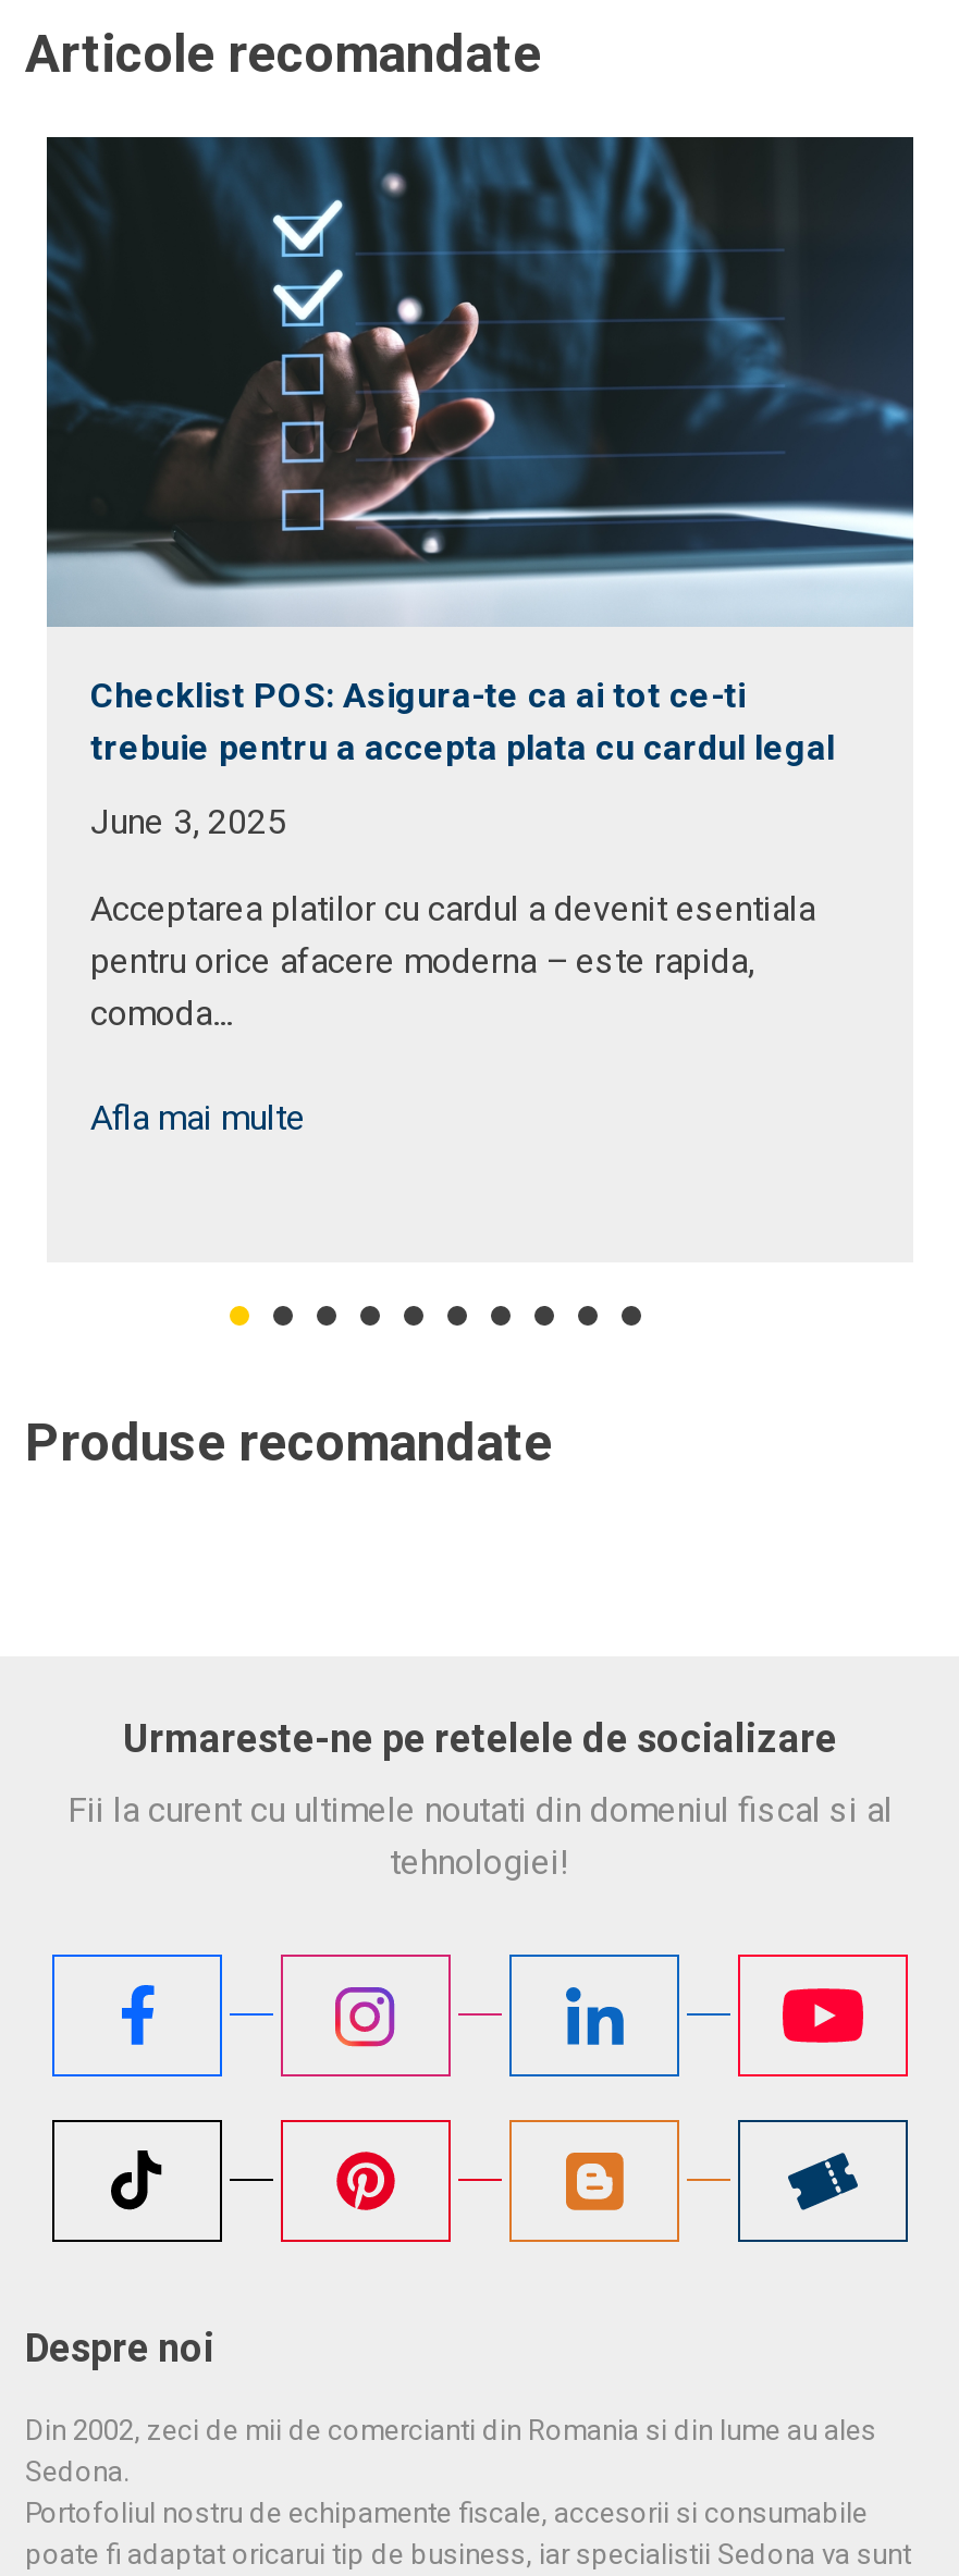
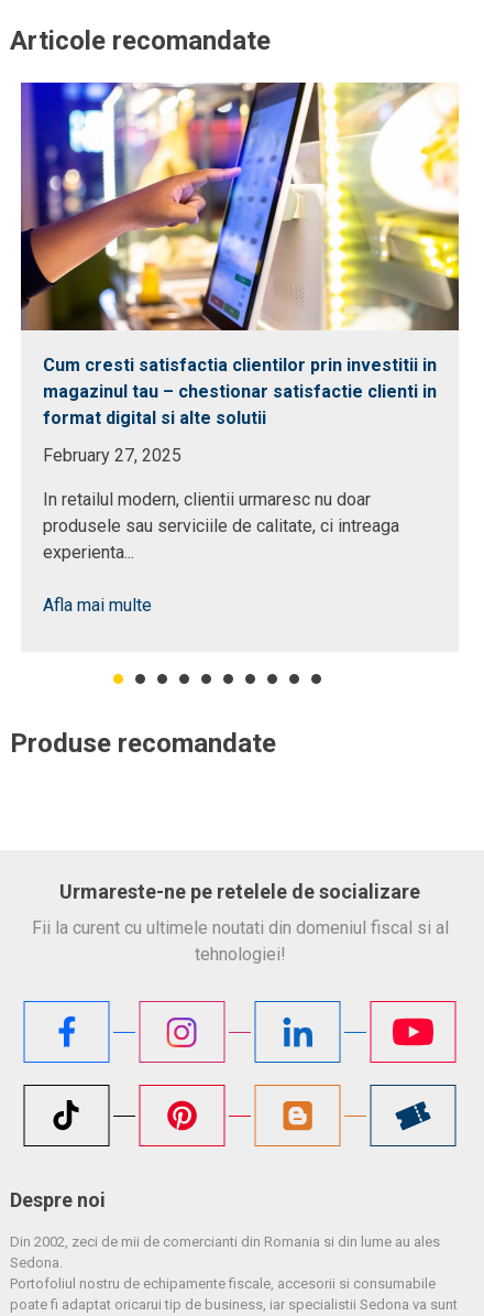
[45,134,915,769] [image] | Checklist POS: Asigura-te ca ai tot ce-ti | trebuie pentru a accepta plata cu cardul legal -> [20,81,460,428] [image] | Cum cresti satisfactia clientilor prin investitii in | magazinul tau – chestionar satisfactie clienti in | format digital si alte solutii
[90,801,286,843] June 3, 2025 -> [43,444,182,465] February 27, 2025
[90,888,815,1034] Acceptarea platilor cu cardul a devenit esentiala | pentru orice afacere moderna – este rapida, | comoda... -> [43,489,399,562] In retailul modern, clientii urmaresc nu doar | produsele sau serviciile de calitate, ci intreaga | experienta...
moved [90,1097,306,1139] -> [43,594,152,615]: Afla mai multe

